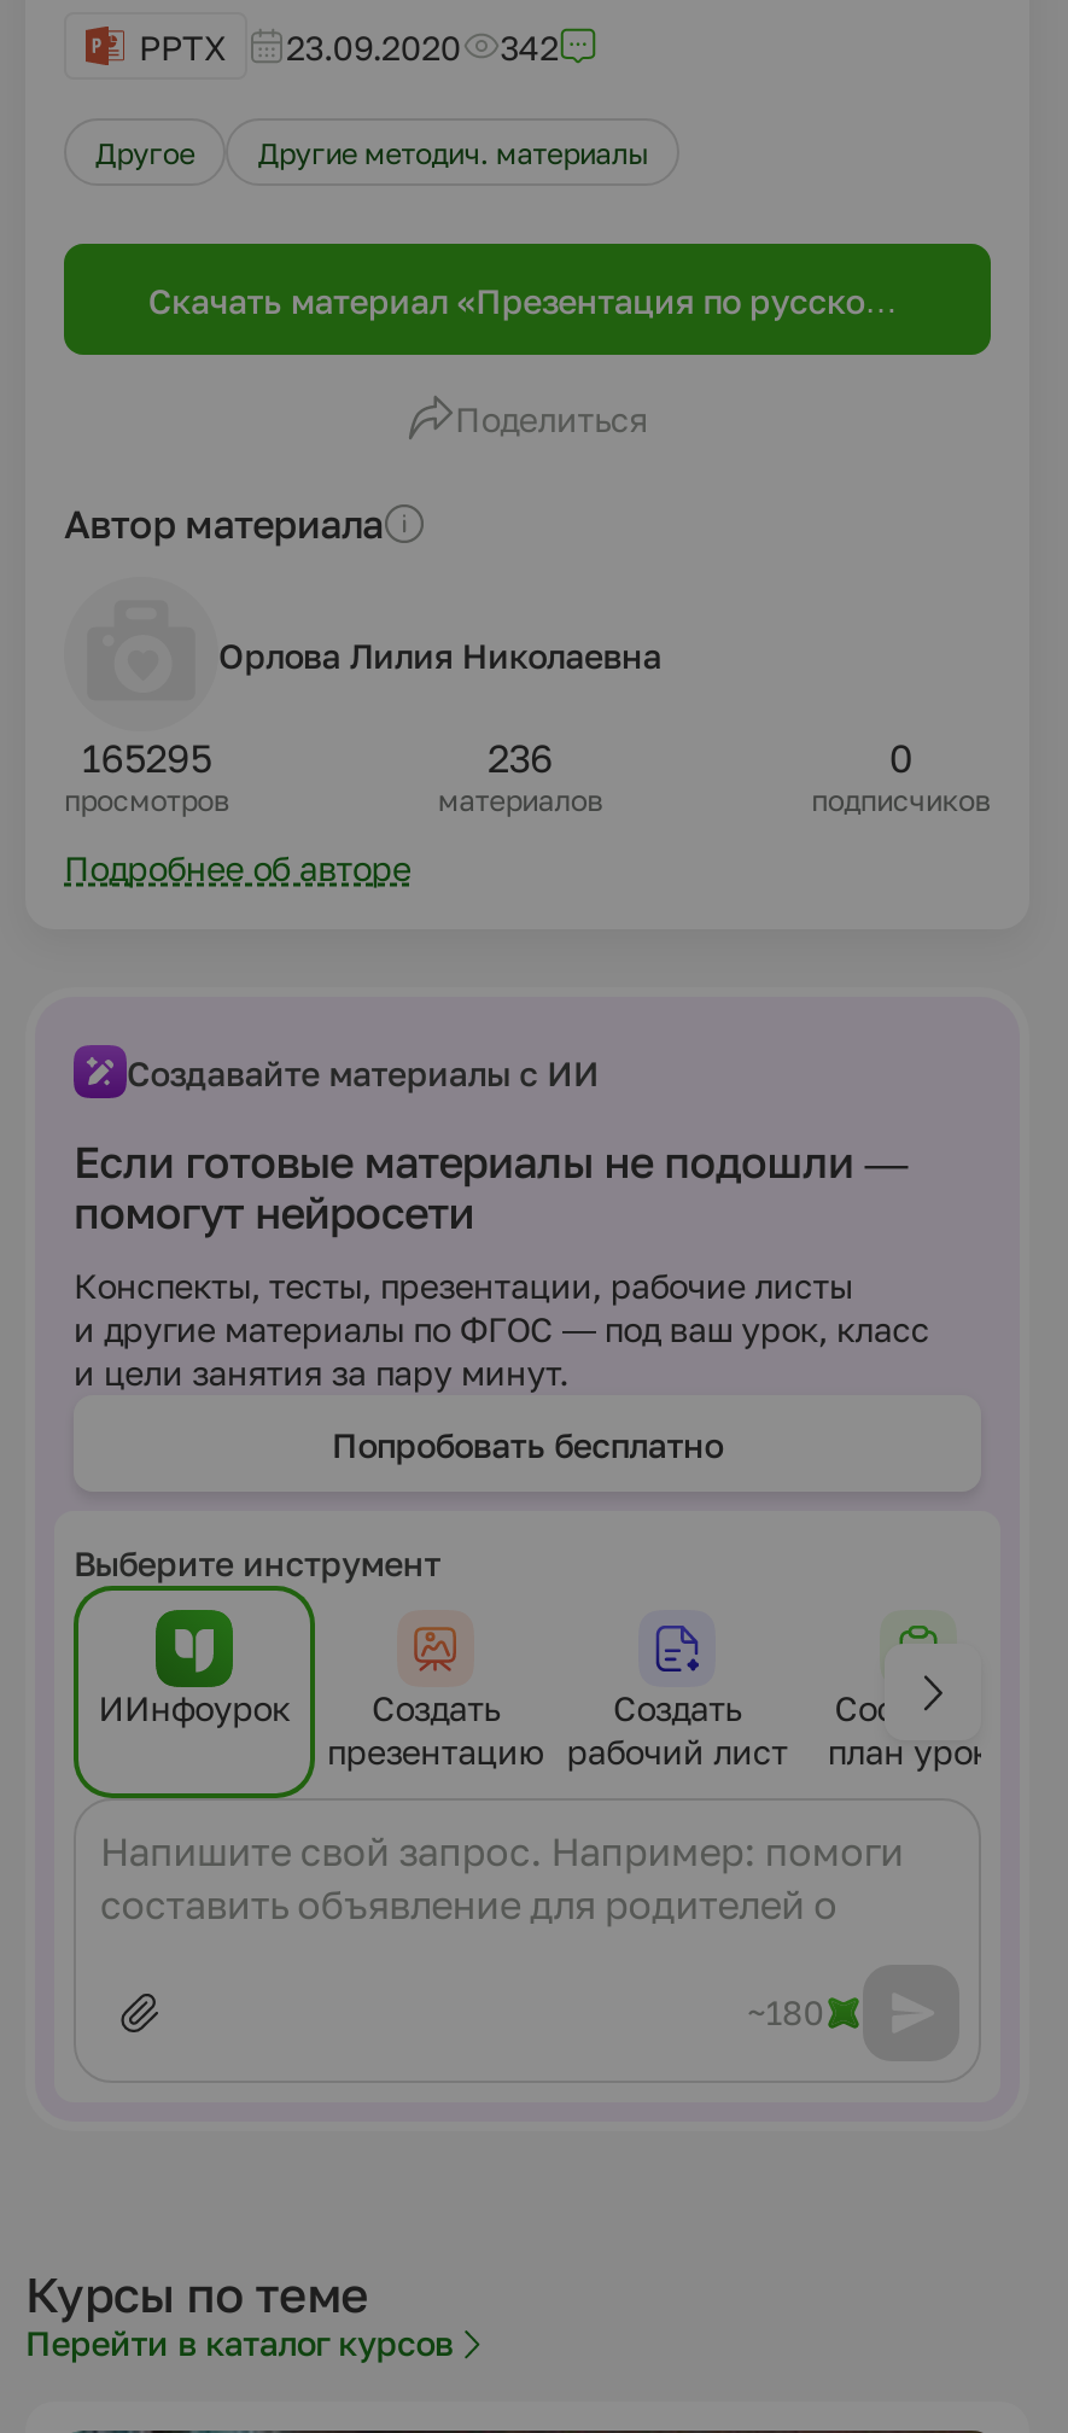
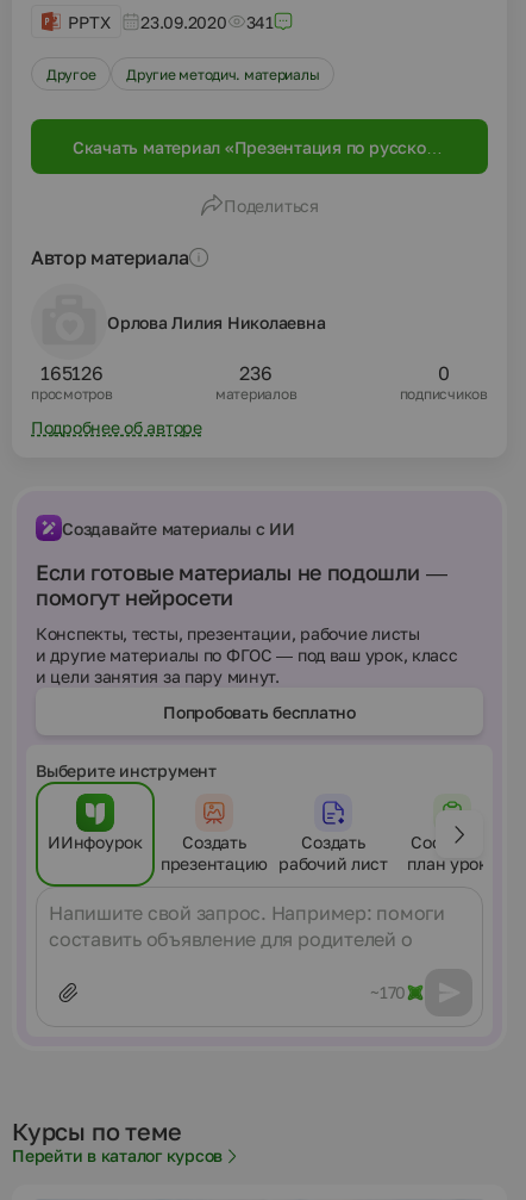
[139,25,558,66] PPTX 23.09.2020 342 -> [68,11,274,32] PPTX 23.09.2020 341
[82,734,211,782] 165295 -> [40,361,103,385] 165126
[747,1991,824,2032] ~180 -> [370,982,406,1002] ~170

